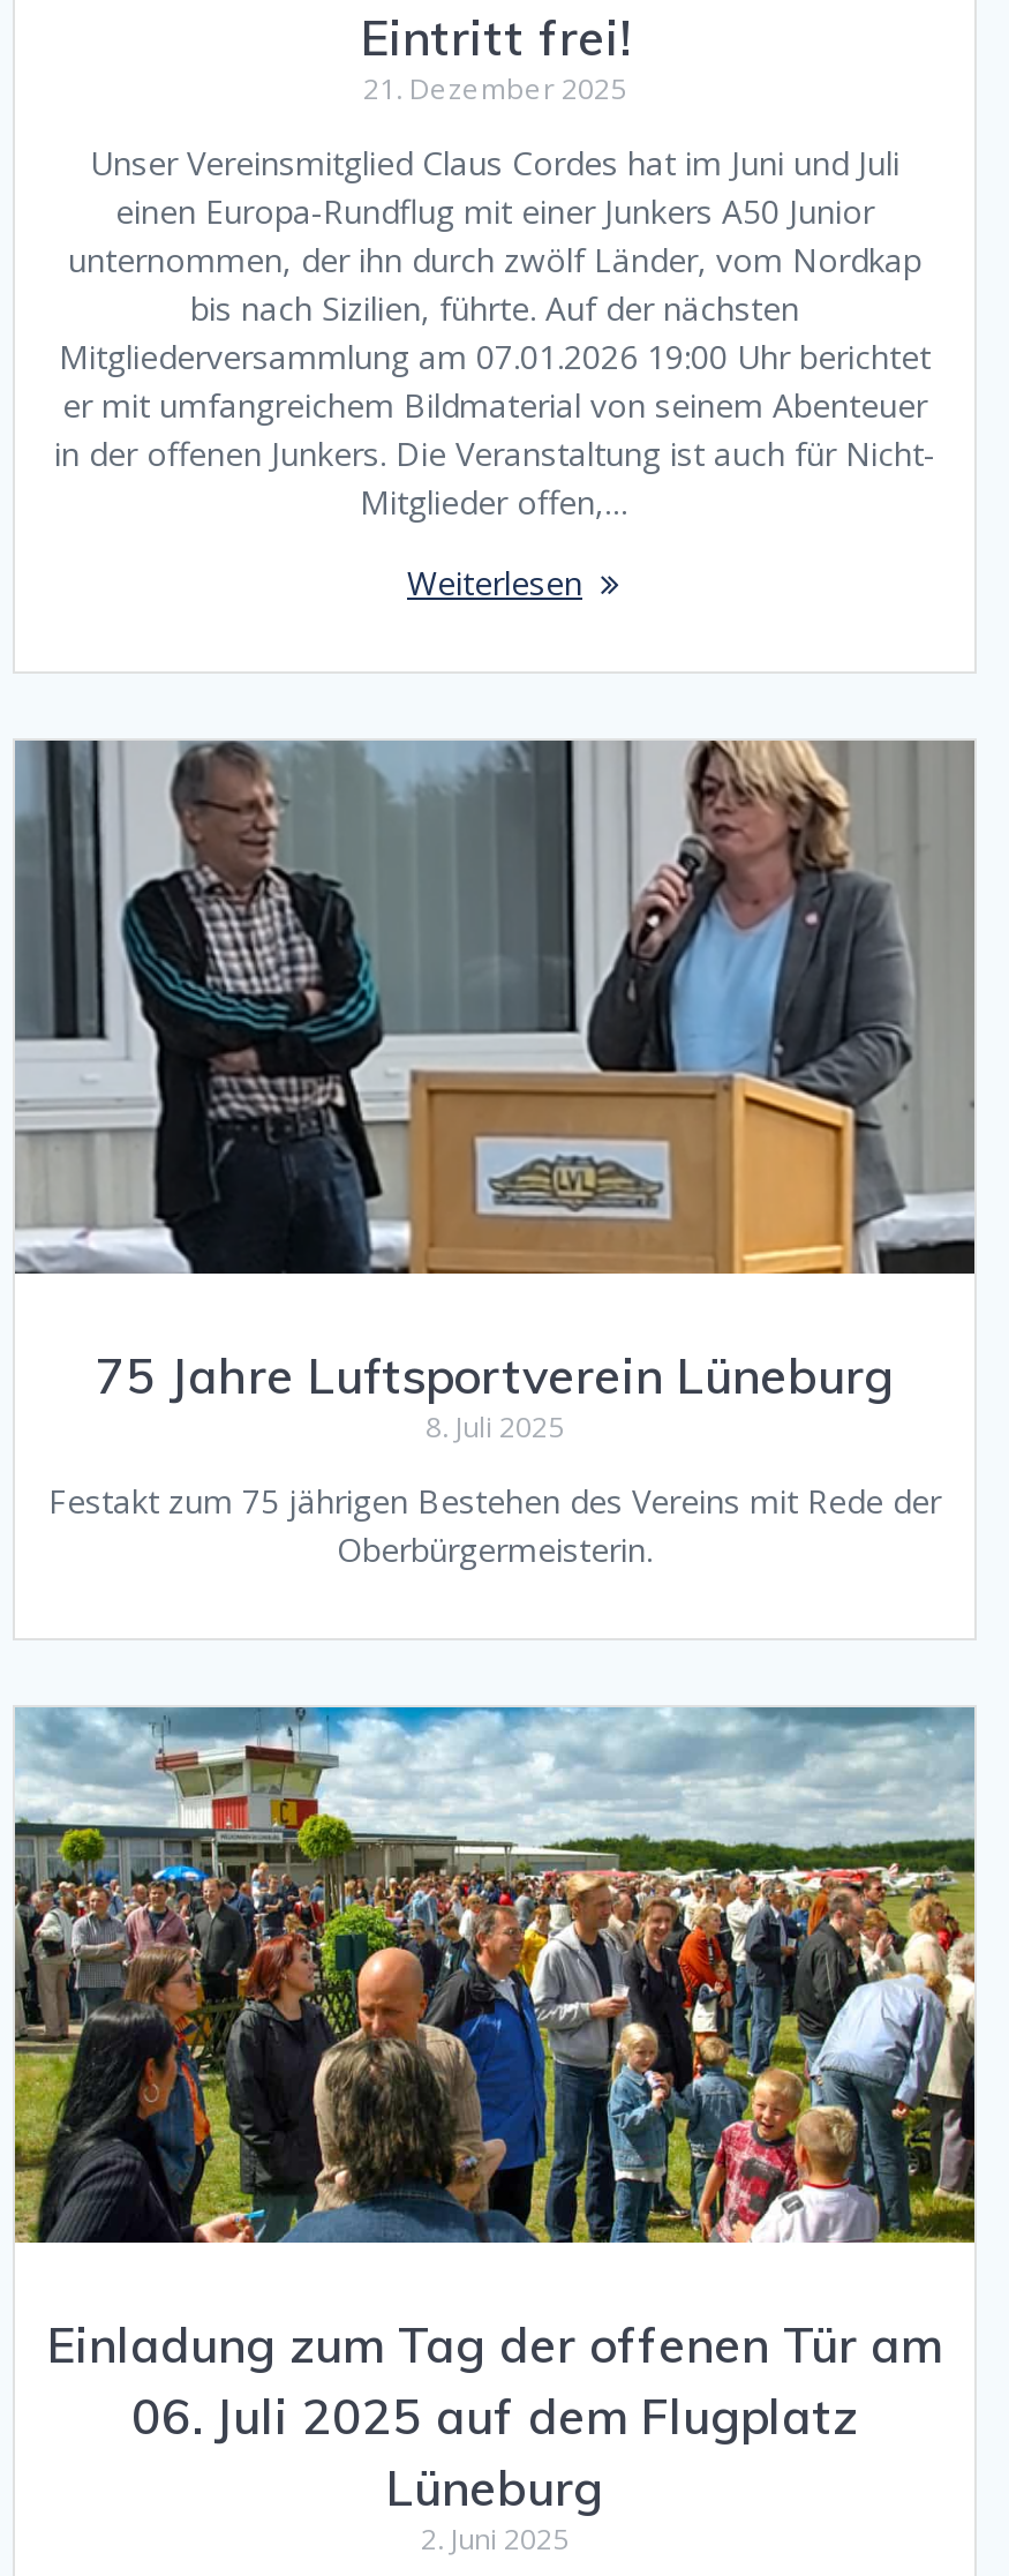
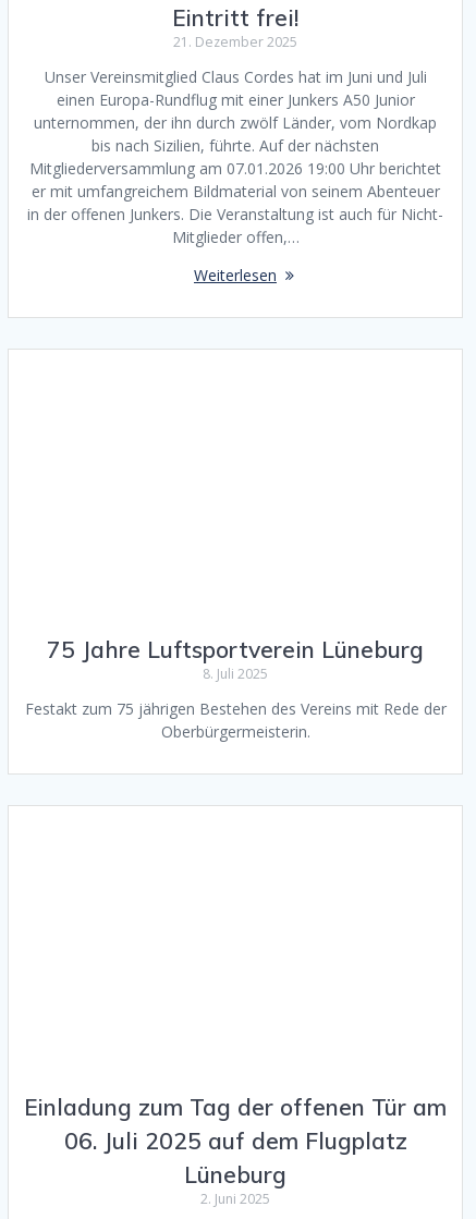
[13,738,977,1276] [image] -> none
[13,1705,977,2245] [image] -> none

